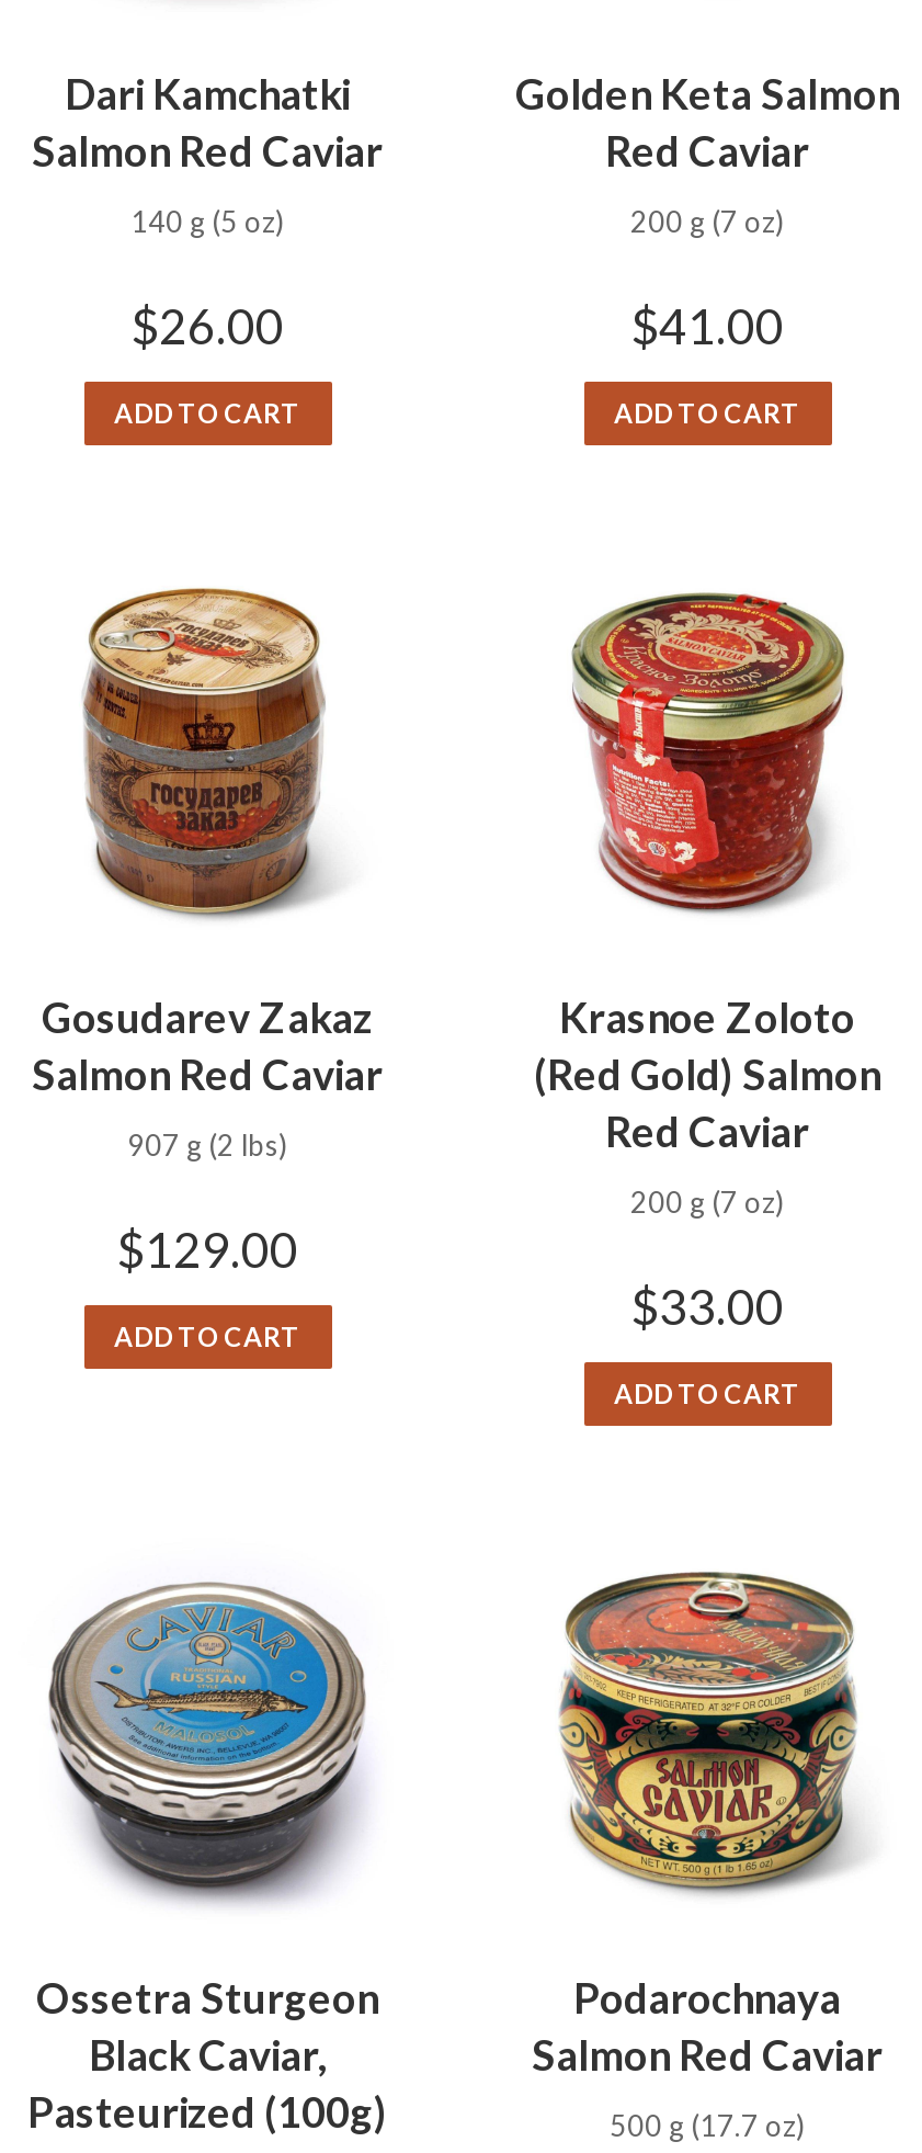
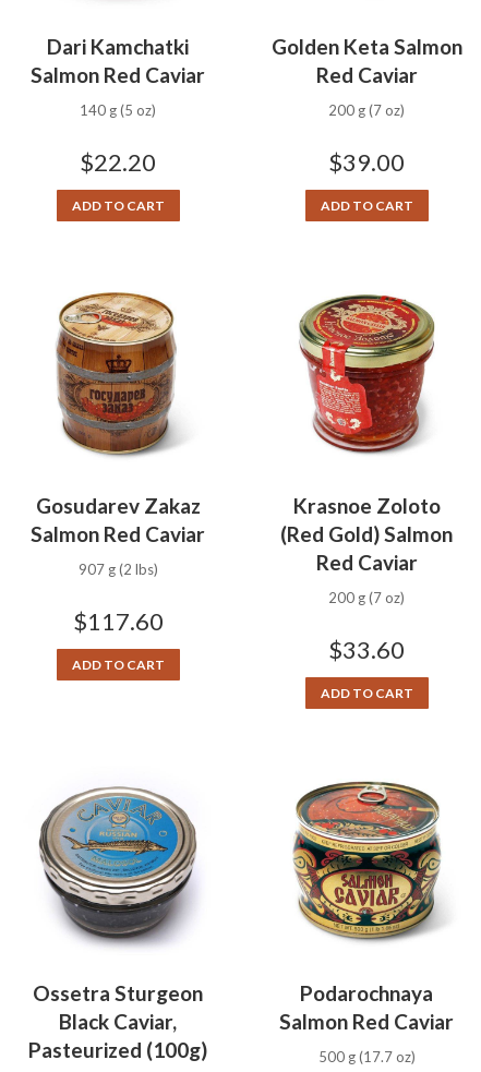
[130,296,284,355] $26.00 -> [80,147,156,177] $22.20
[630,296,784,355] $41.00 -> [328,147,405,177] $39.00
[116,1220,298,1279] $129.00 -> [73,606,163,636] $117.60
[630,1277,784,1336] $33.00 -> [328,635,405,664] $33.60

